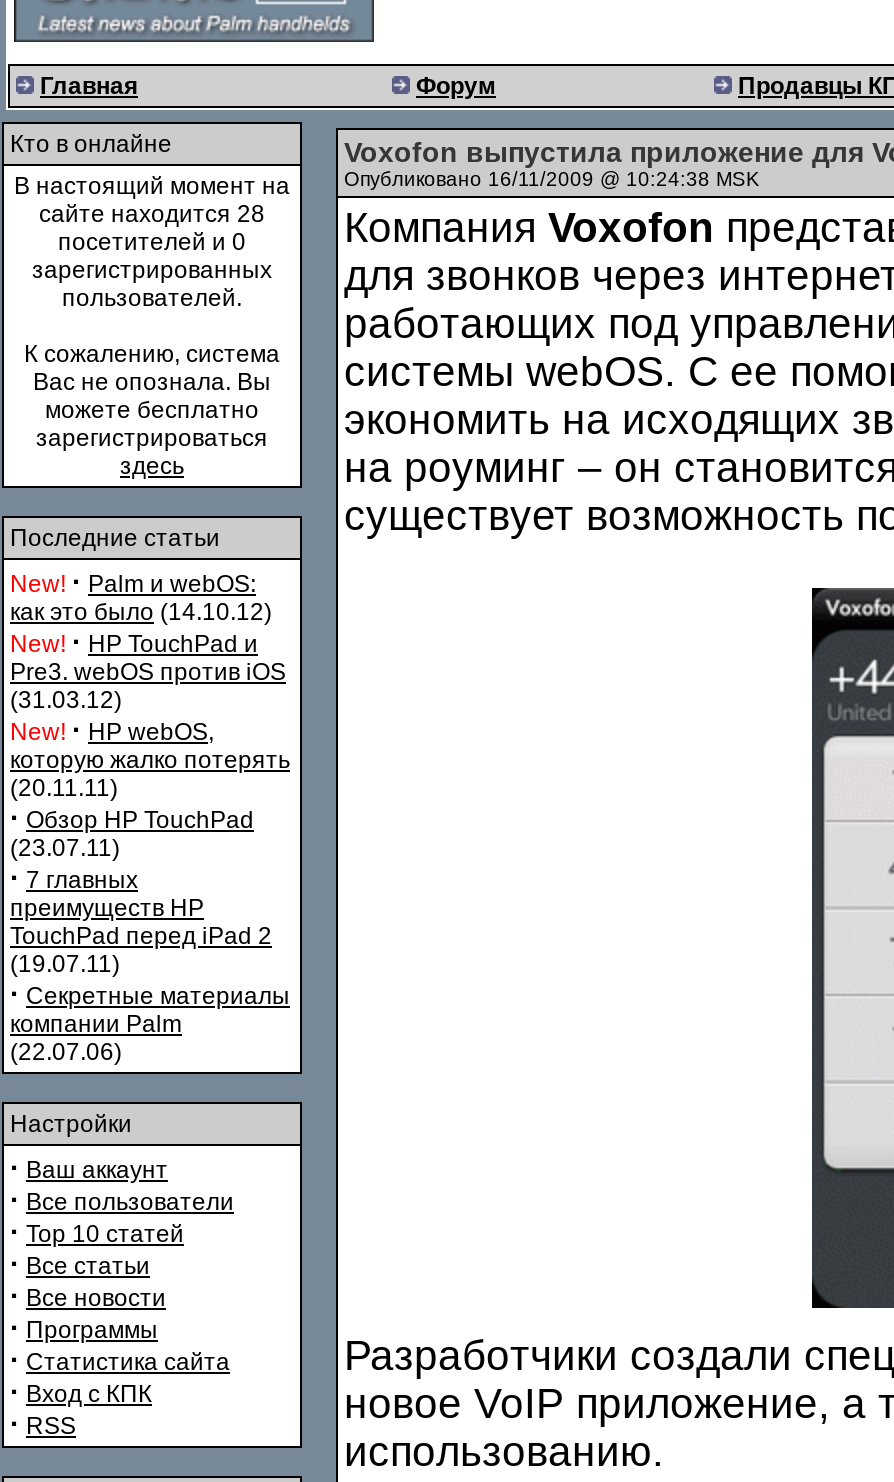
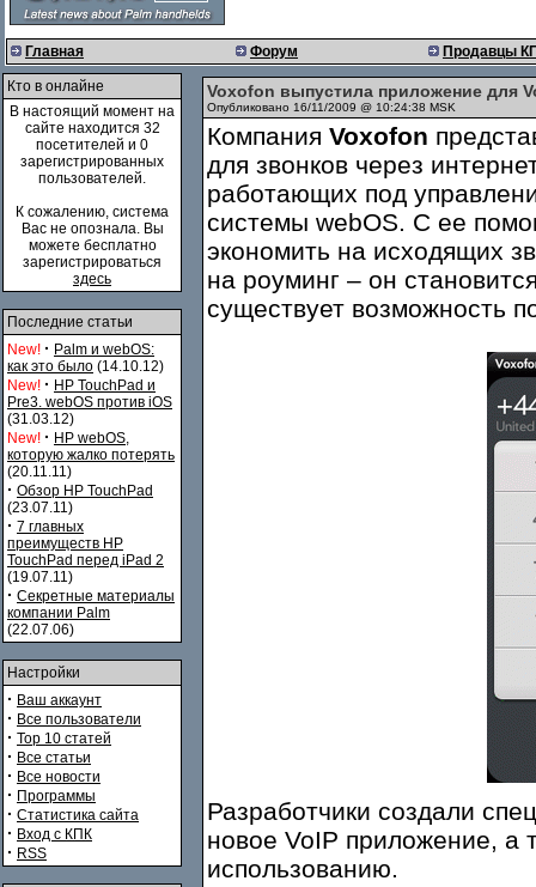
[39,200,265,228] сайте находится 28 -> [25,120,160,136] сайте находится 32

